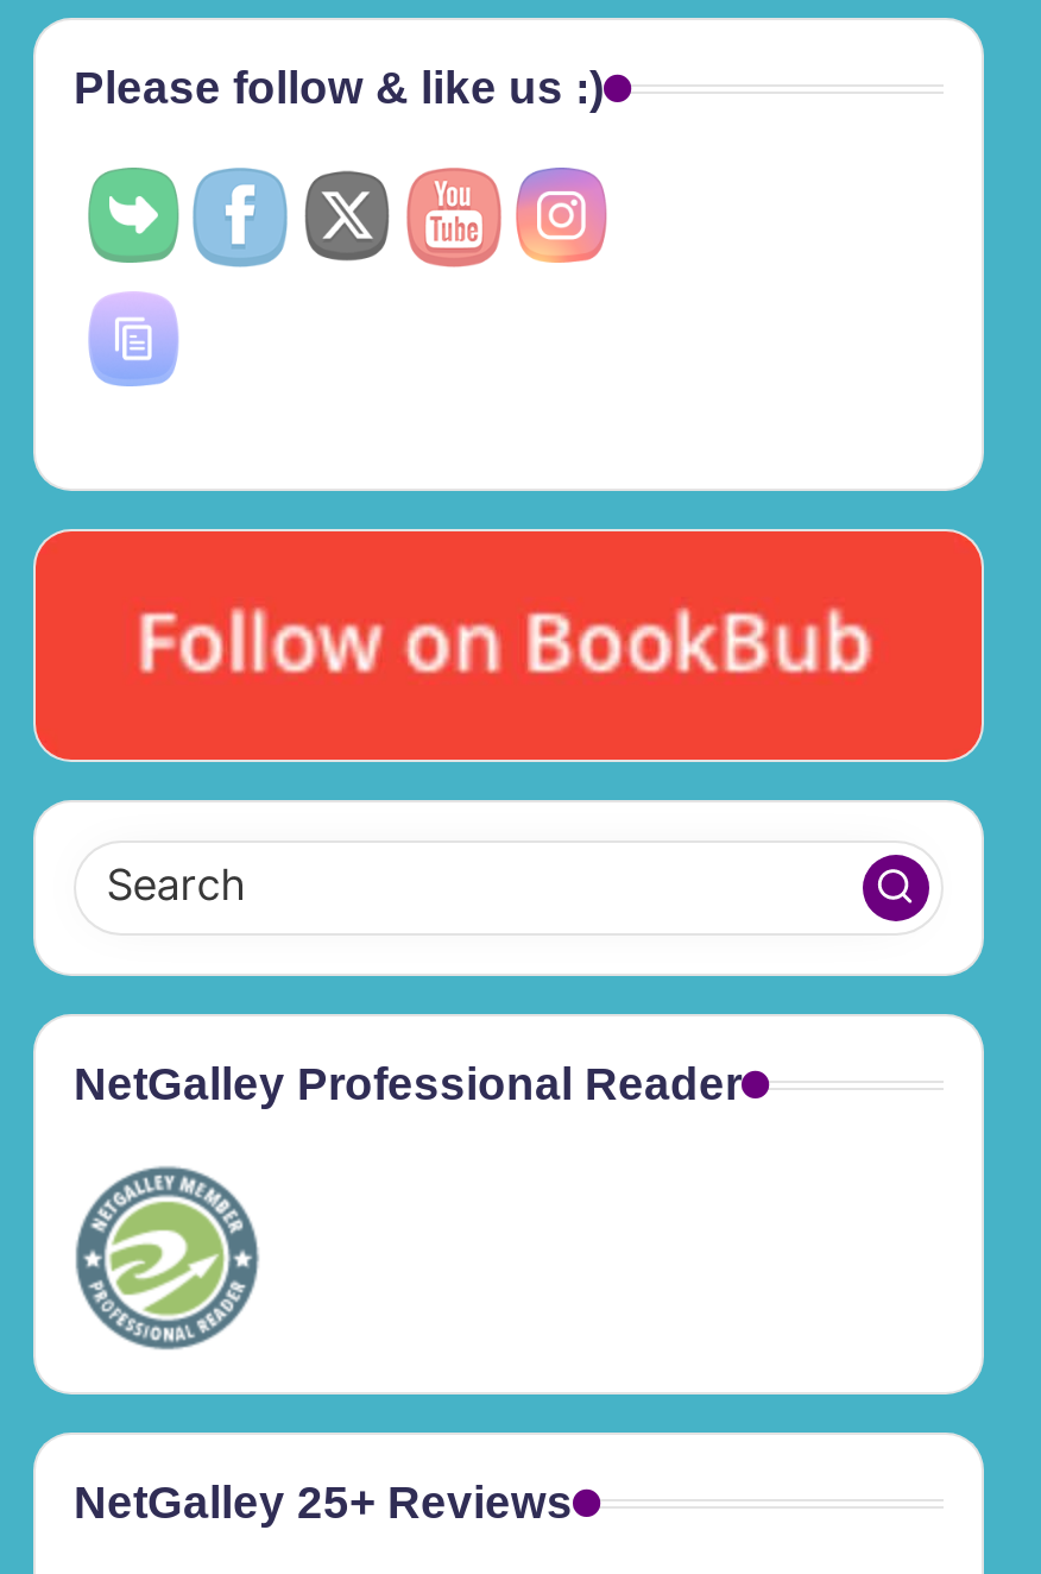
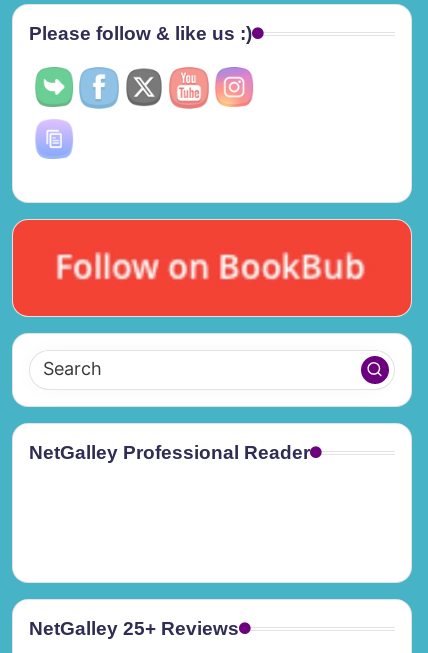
[74,1164,261,1352] [image] -> none

